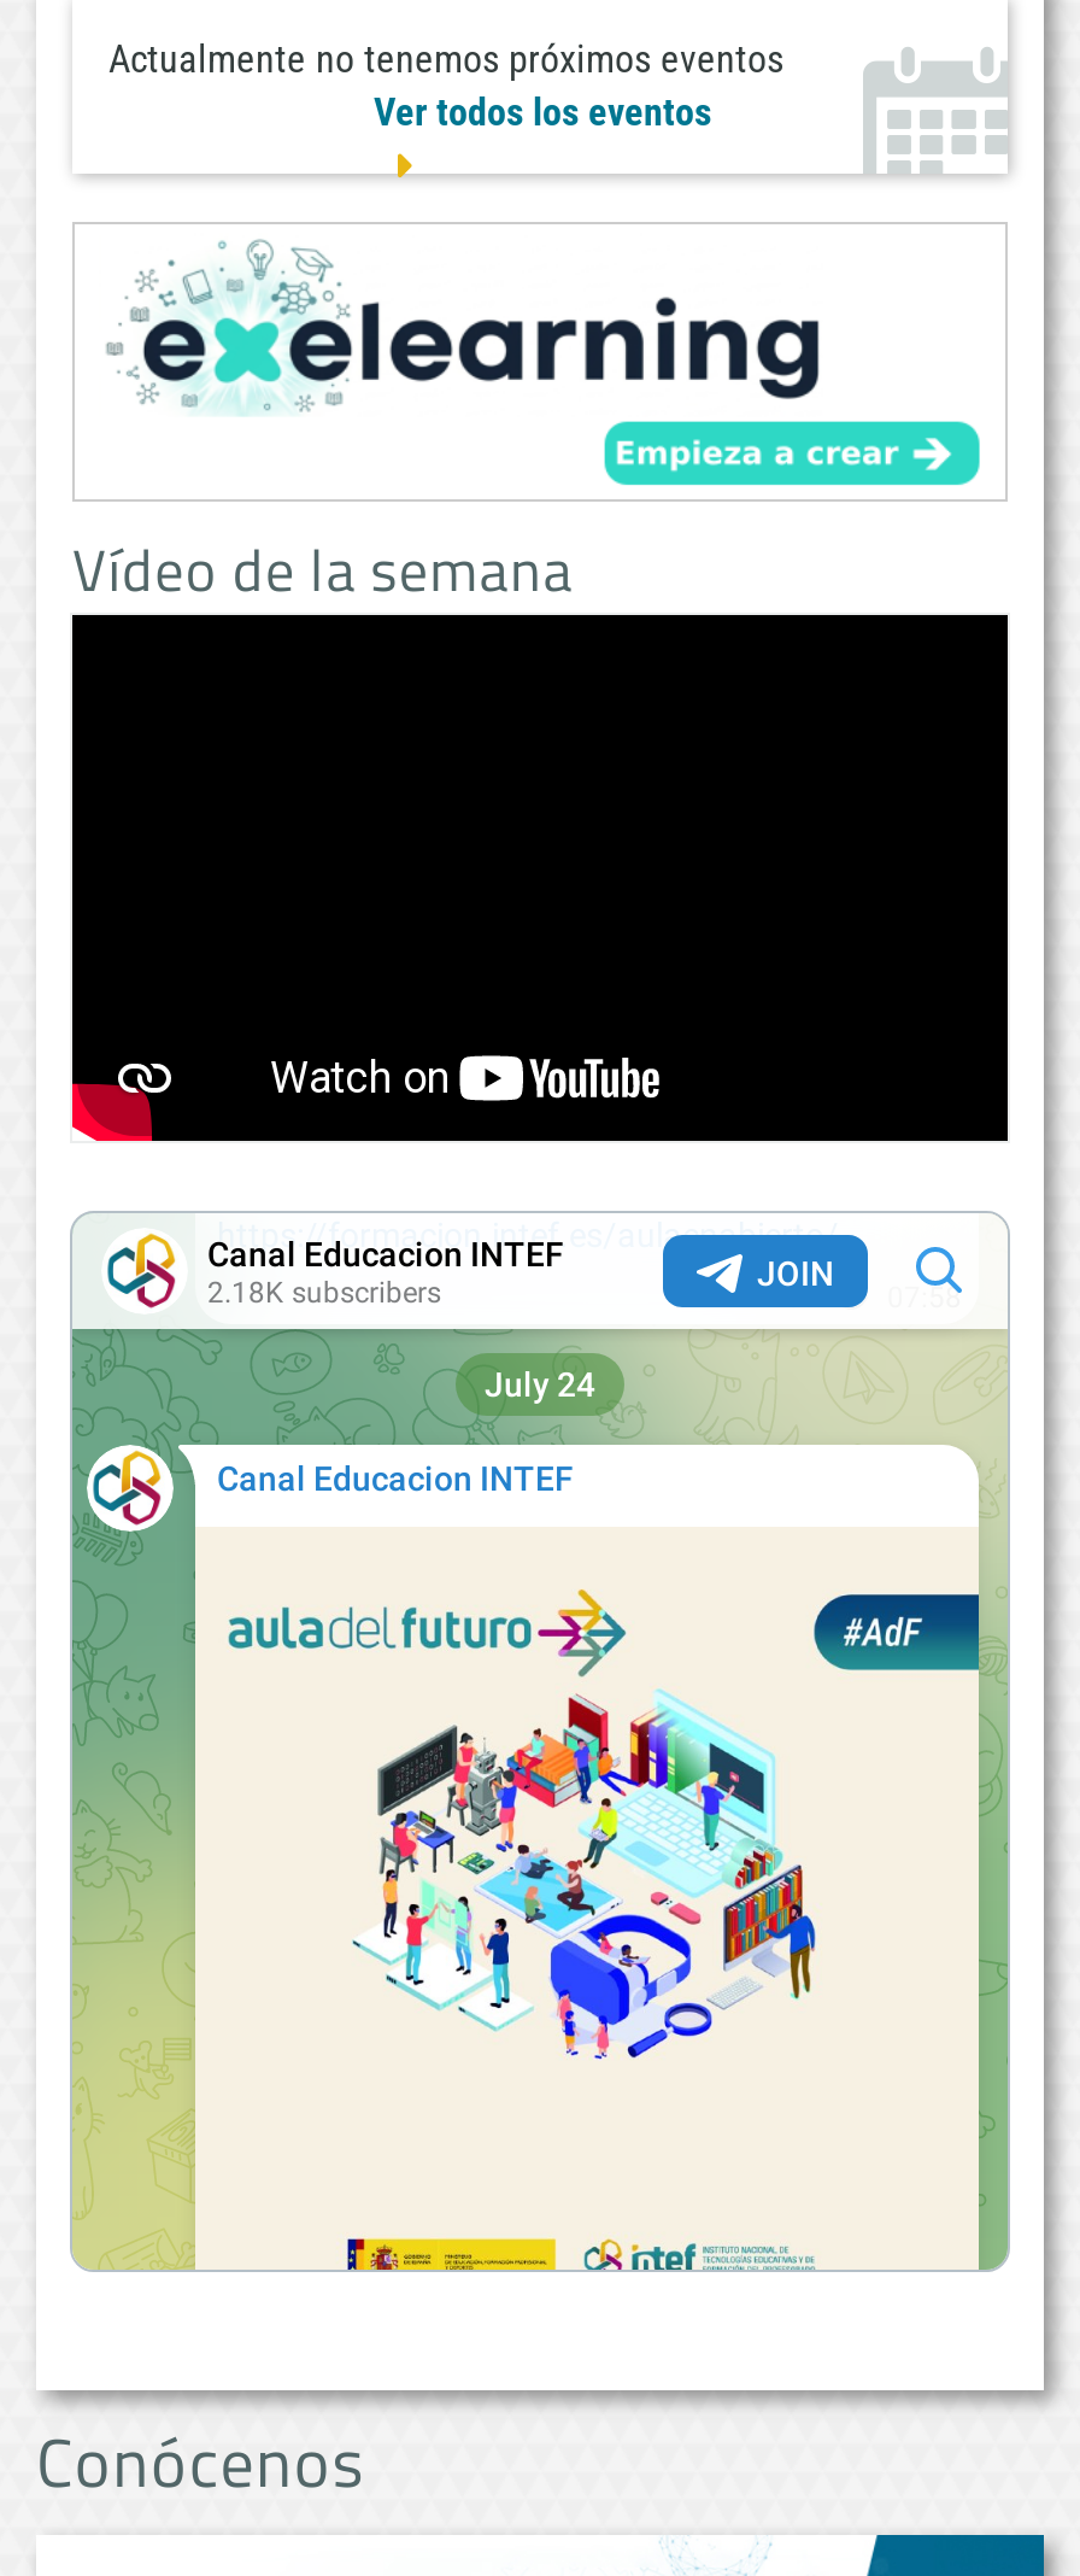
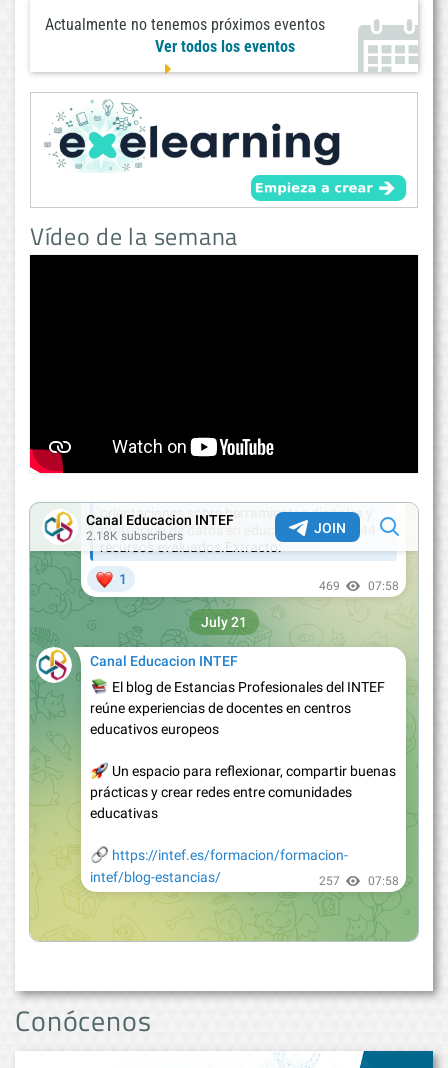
[84,1327,981,2077] [image] -> [35,550,407,863] [image]
[195,2103,981,2272] [image] -> [82,871,406,942] [image]

